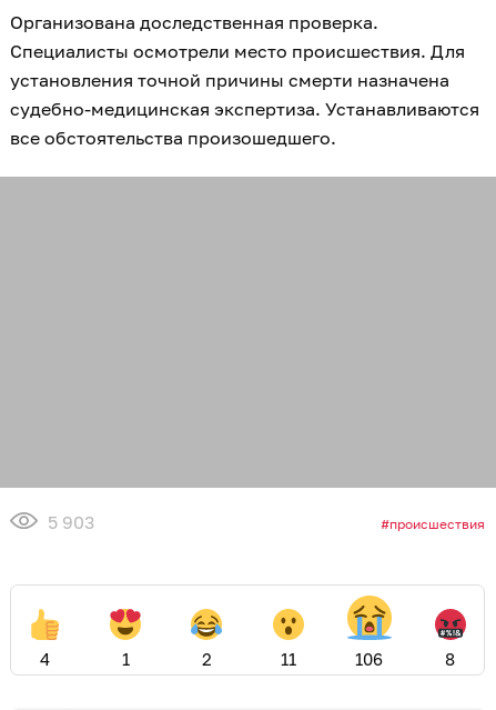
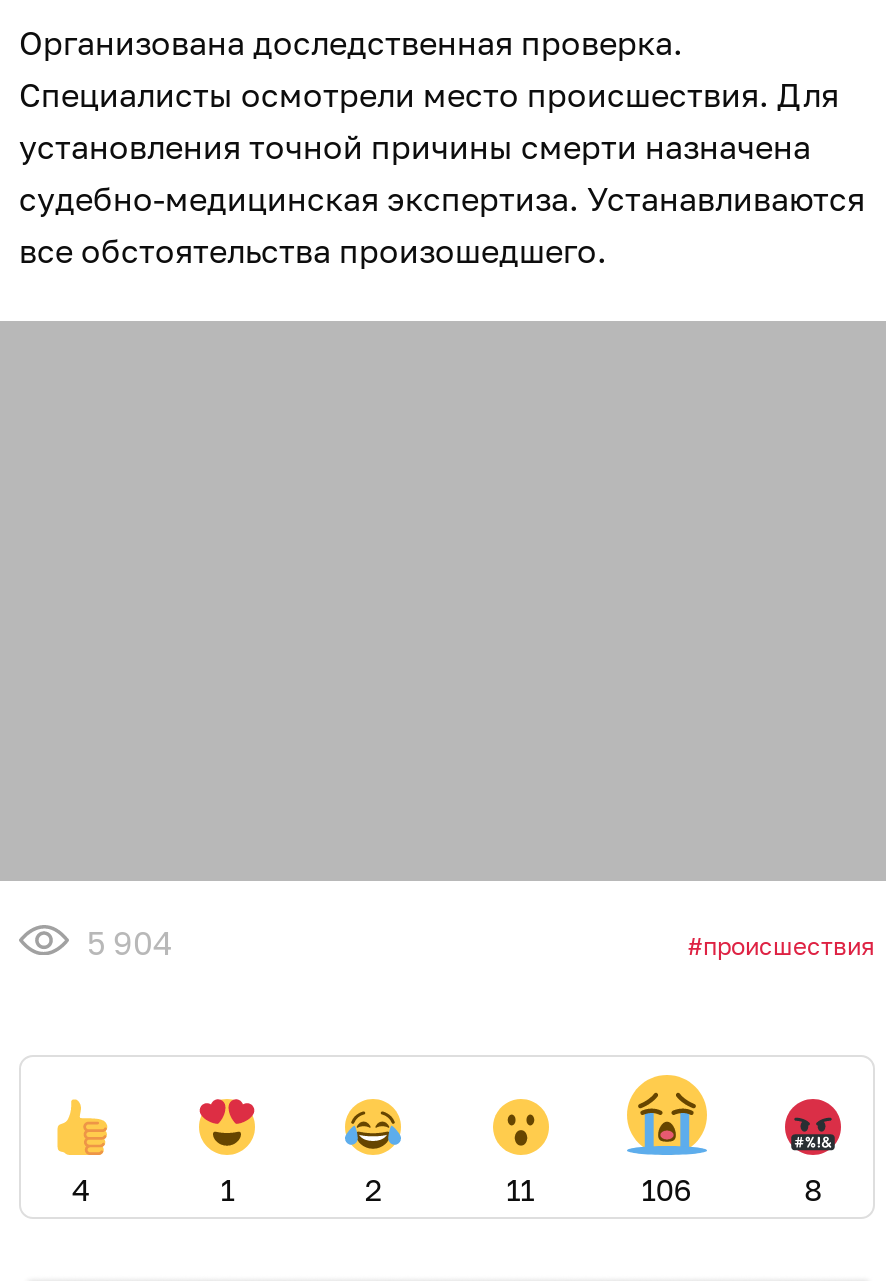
[43,511,94,533] 5 903 -> [79,923,173,963] 5 904

